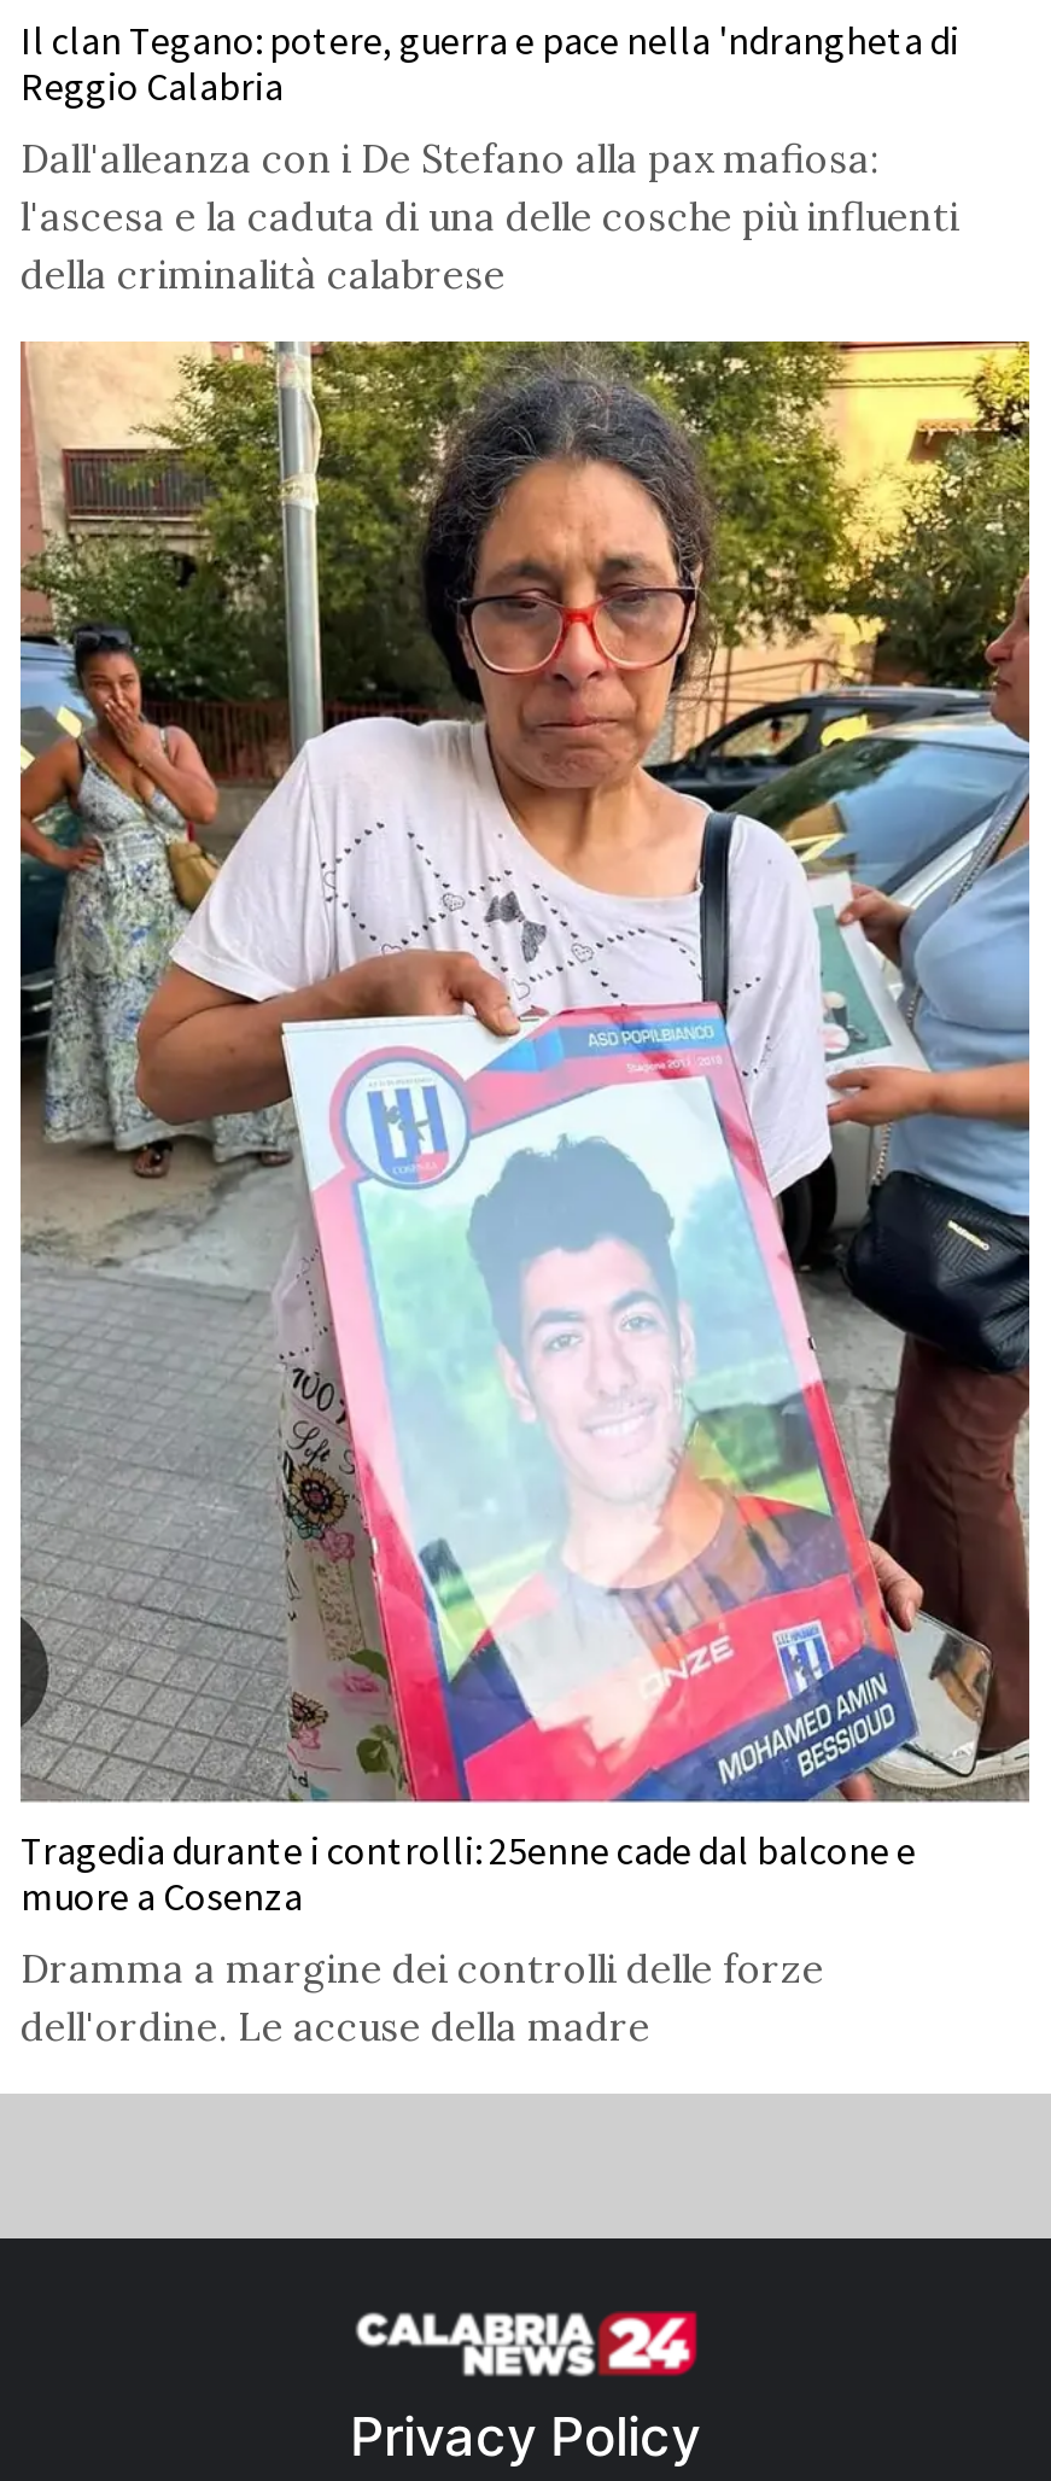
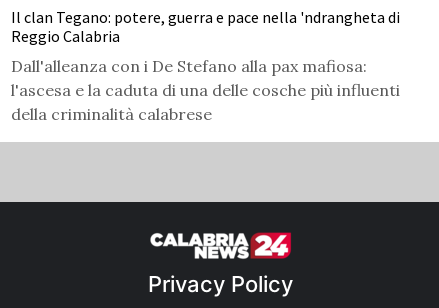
[18,339,1032,2049] [image] | Tragedia durante i controlli: 25enne cade dal balcone e | muore a Cosenza | Dramma a margine dei controlli delle forze | dell'ordine. Le accuse della madre -> none

